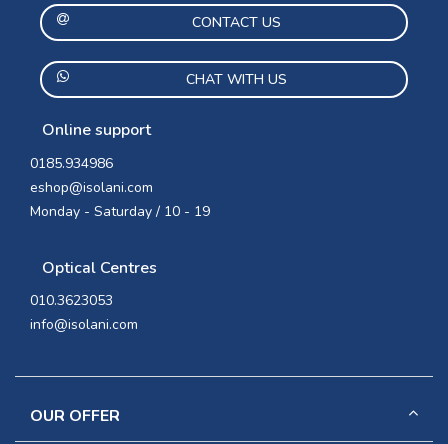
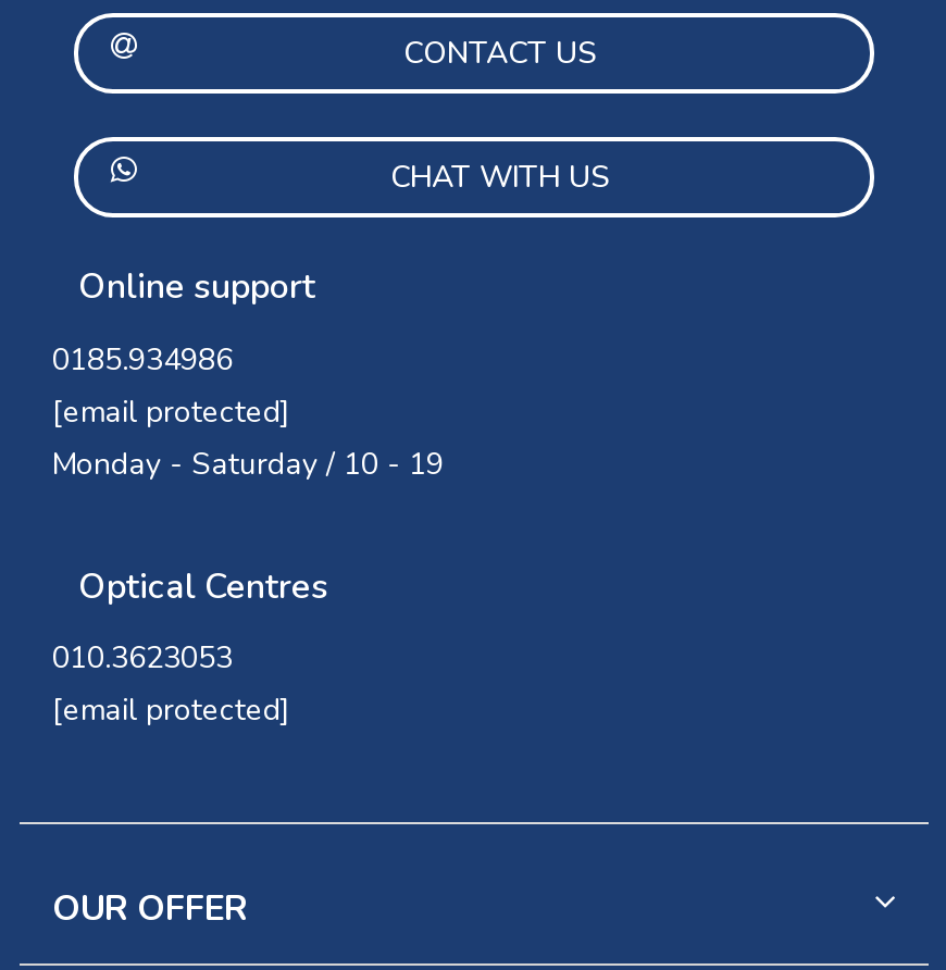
[30,178,153,197] eshop@isolani.com -> [52,391,291,432] [email protected]
[30,315,138,334] info@isolani.com -> [52,690,291,731] [email protected]

